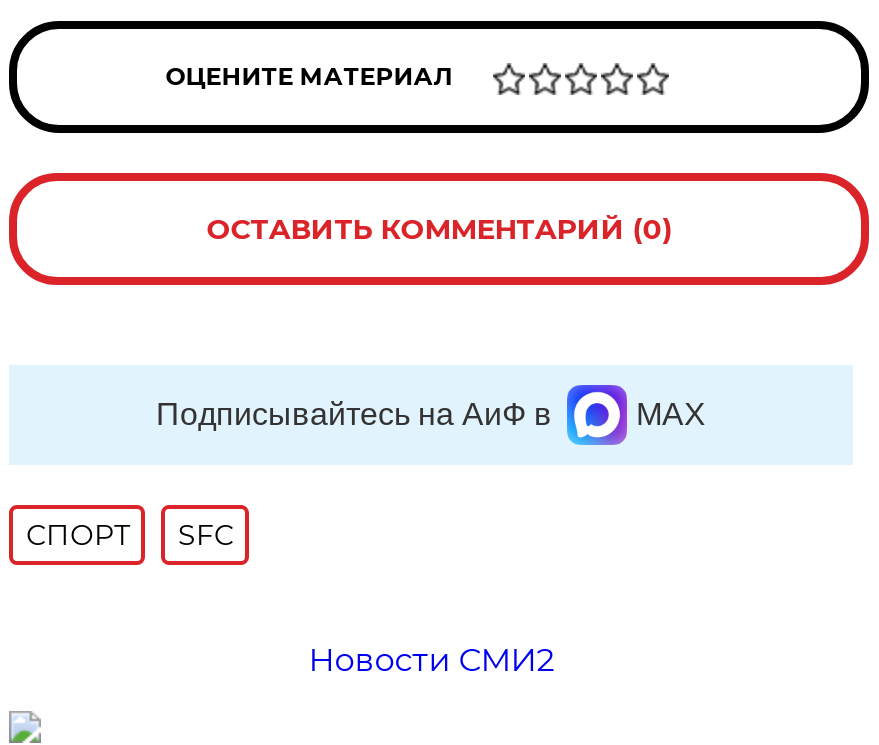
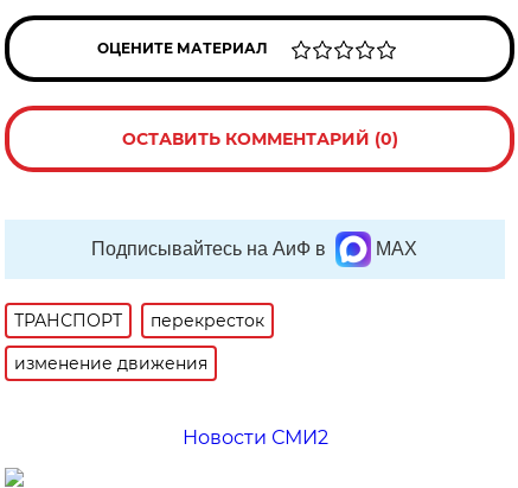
[26,517,234,553] СПОРТ | SFC -> [15,310,265,374] ТРАНСПОРТ | перекресток | изменение движения

